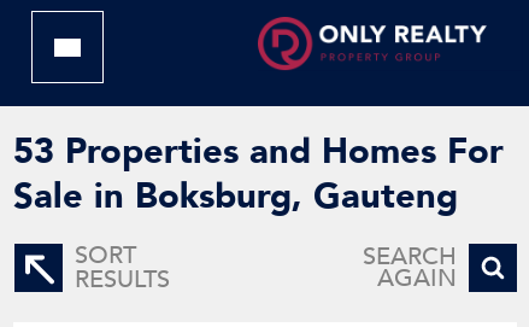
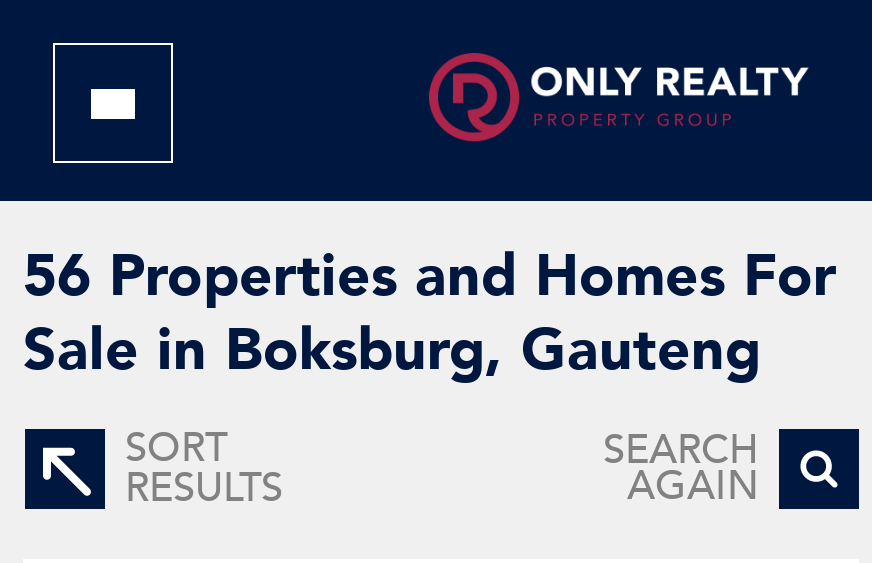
[13,128,504,176] 53 Properties and Homes For -> [23,237,837,317] 56 Properties and Homes For

